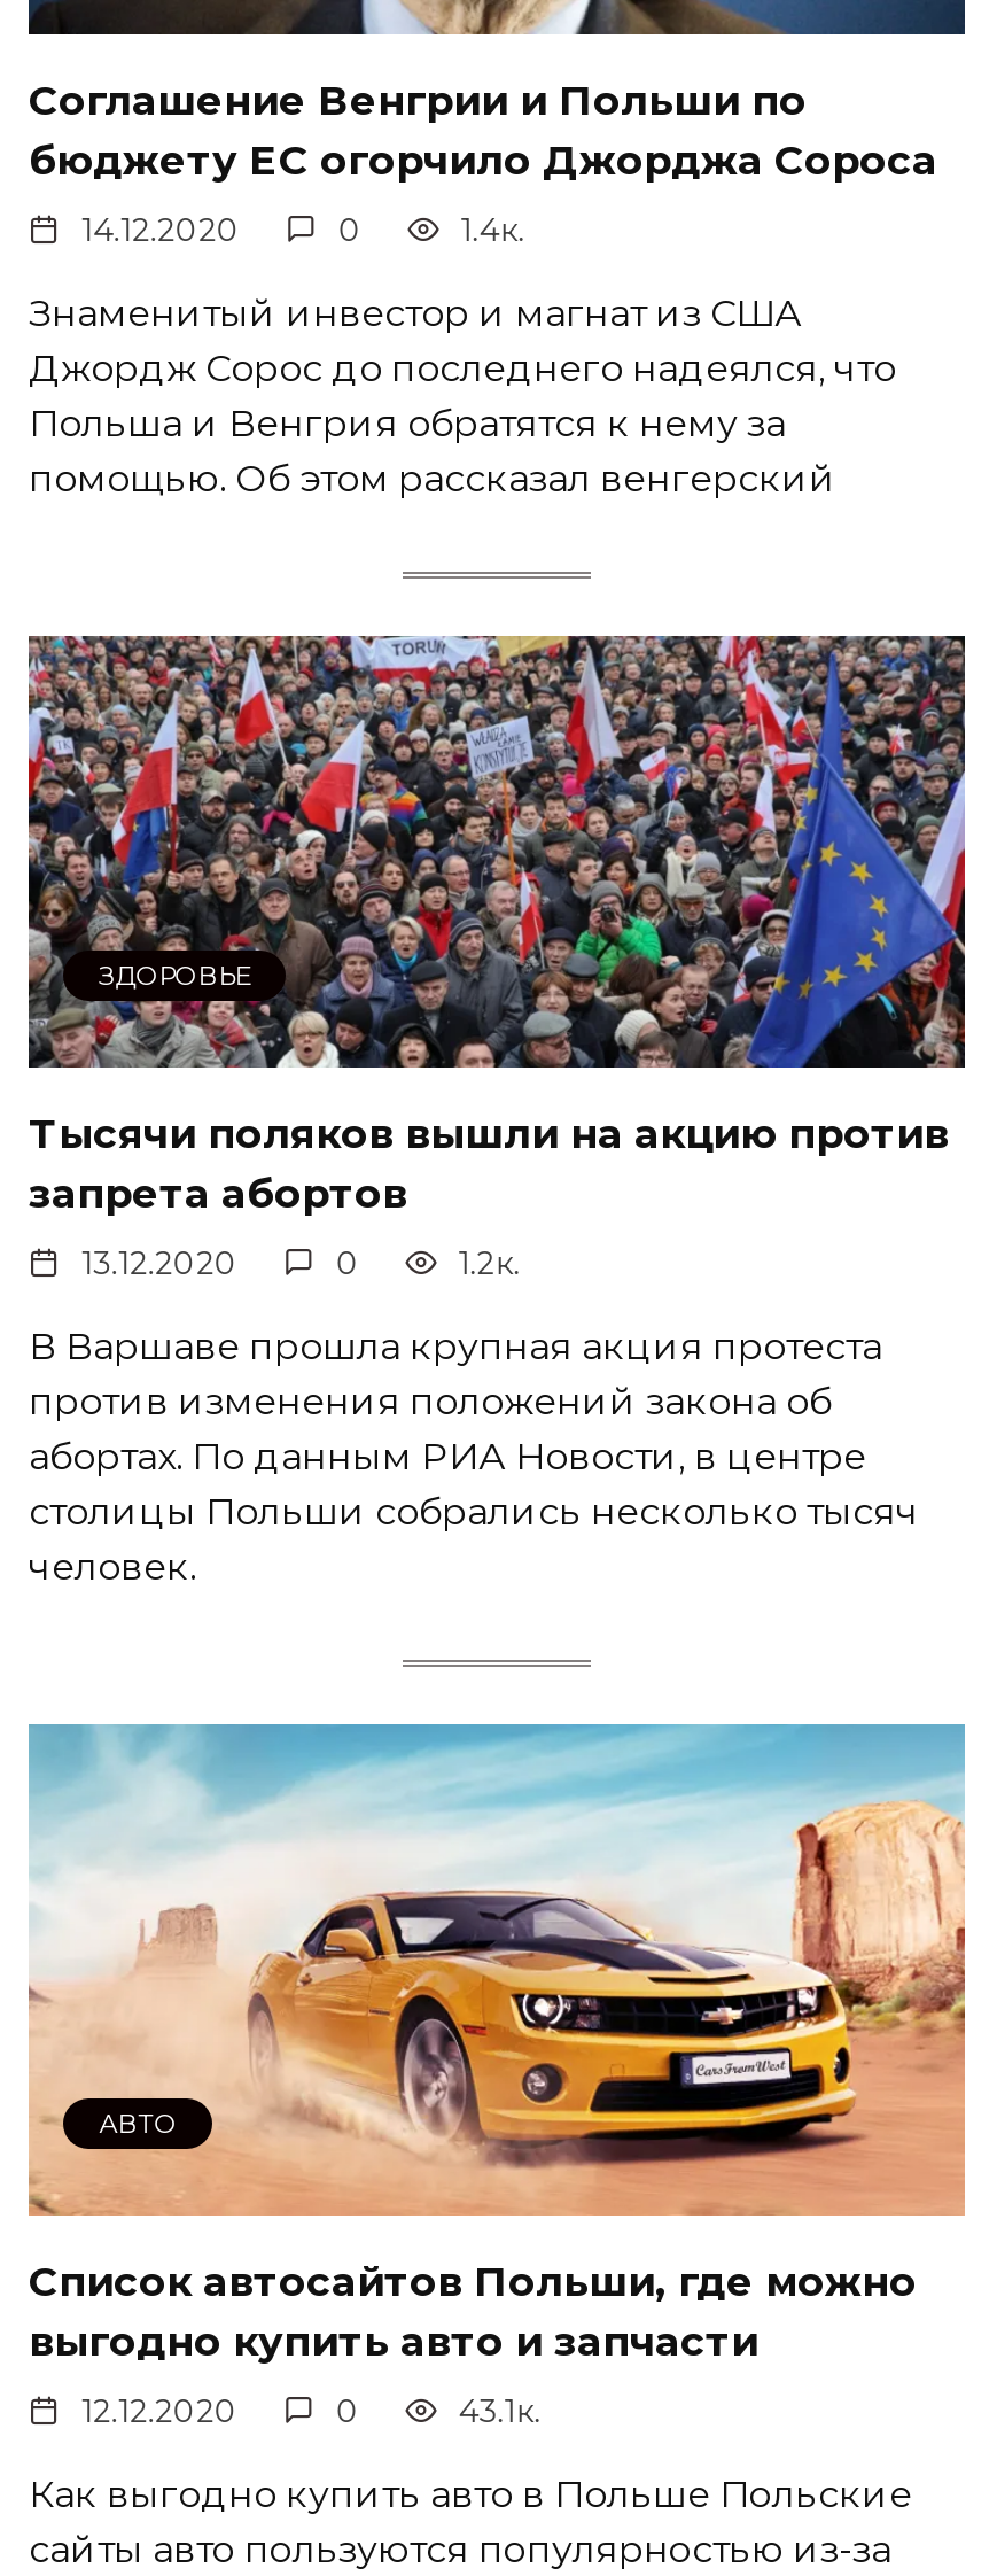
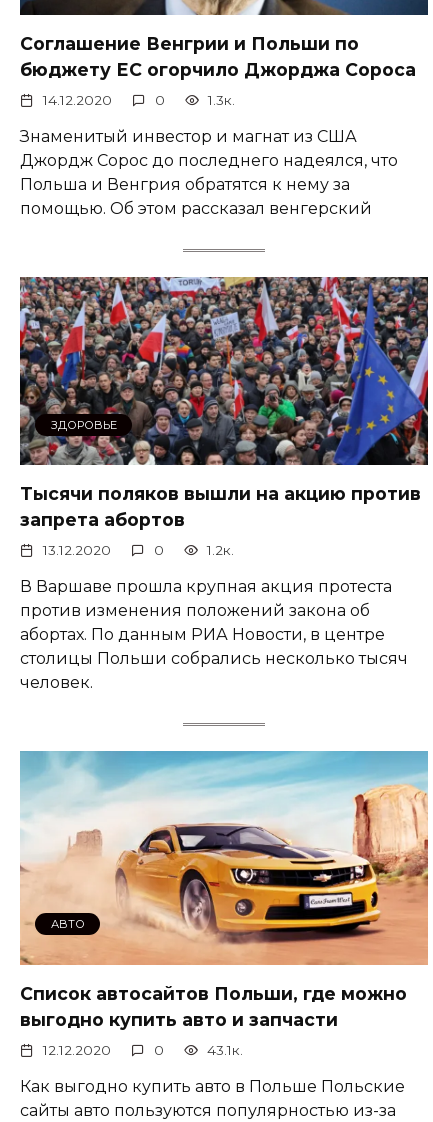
[461,211,525,247] 1.4к. -> [208,92,235,108] 1.3к.

